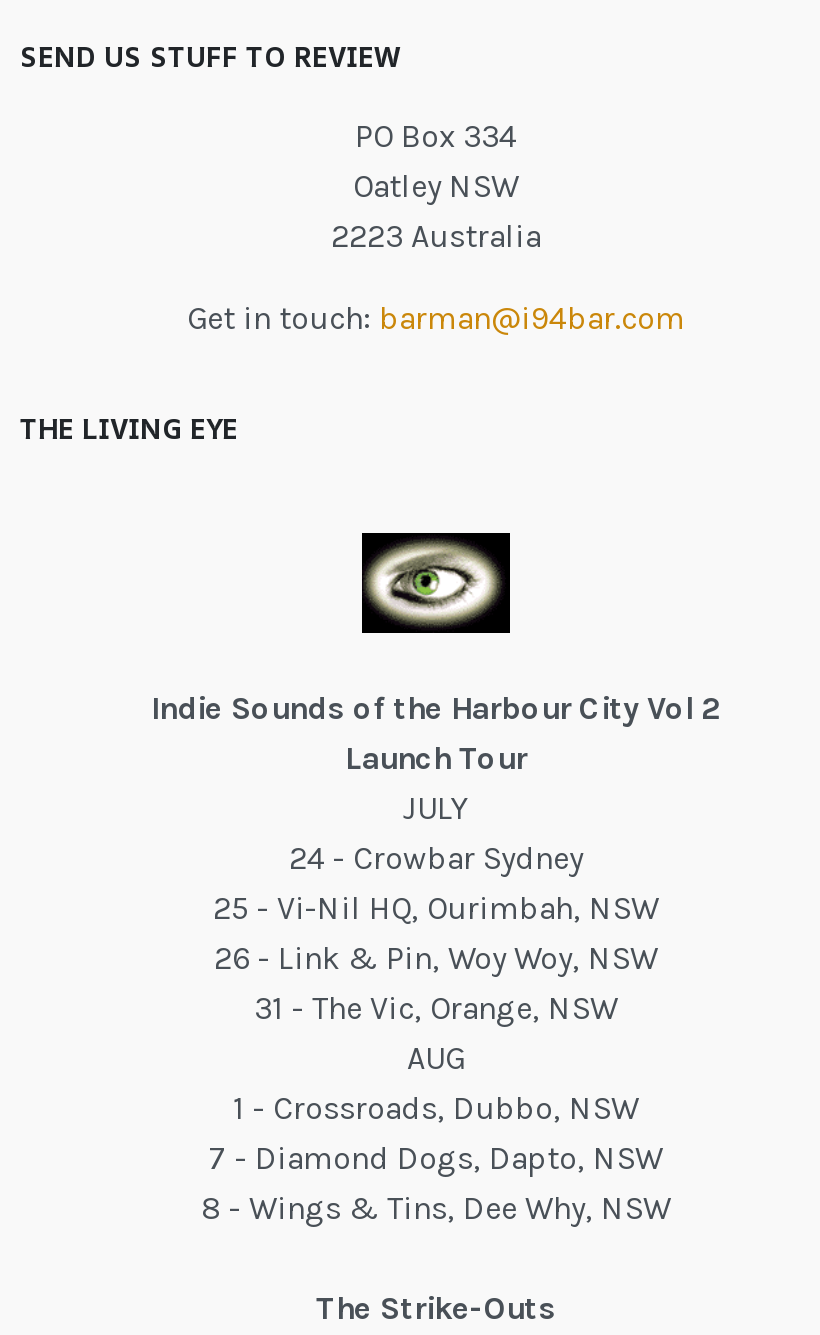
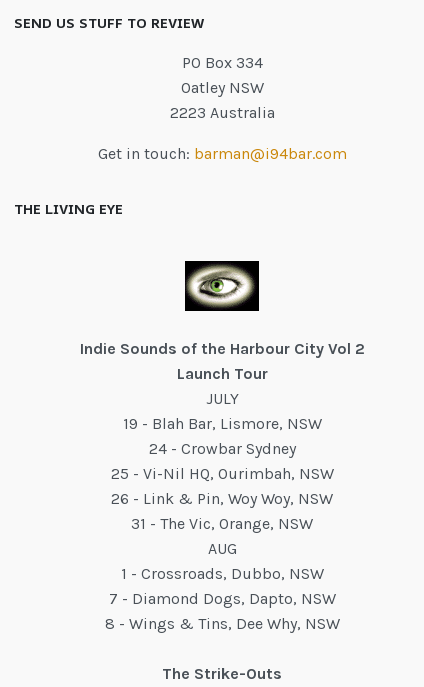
none -> [122,414,321,433] 19 - Blah Bar, Lismore, NSW

